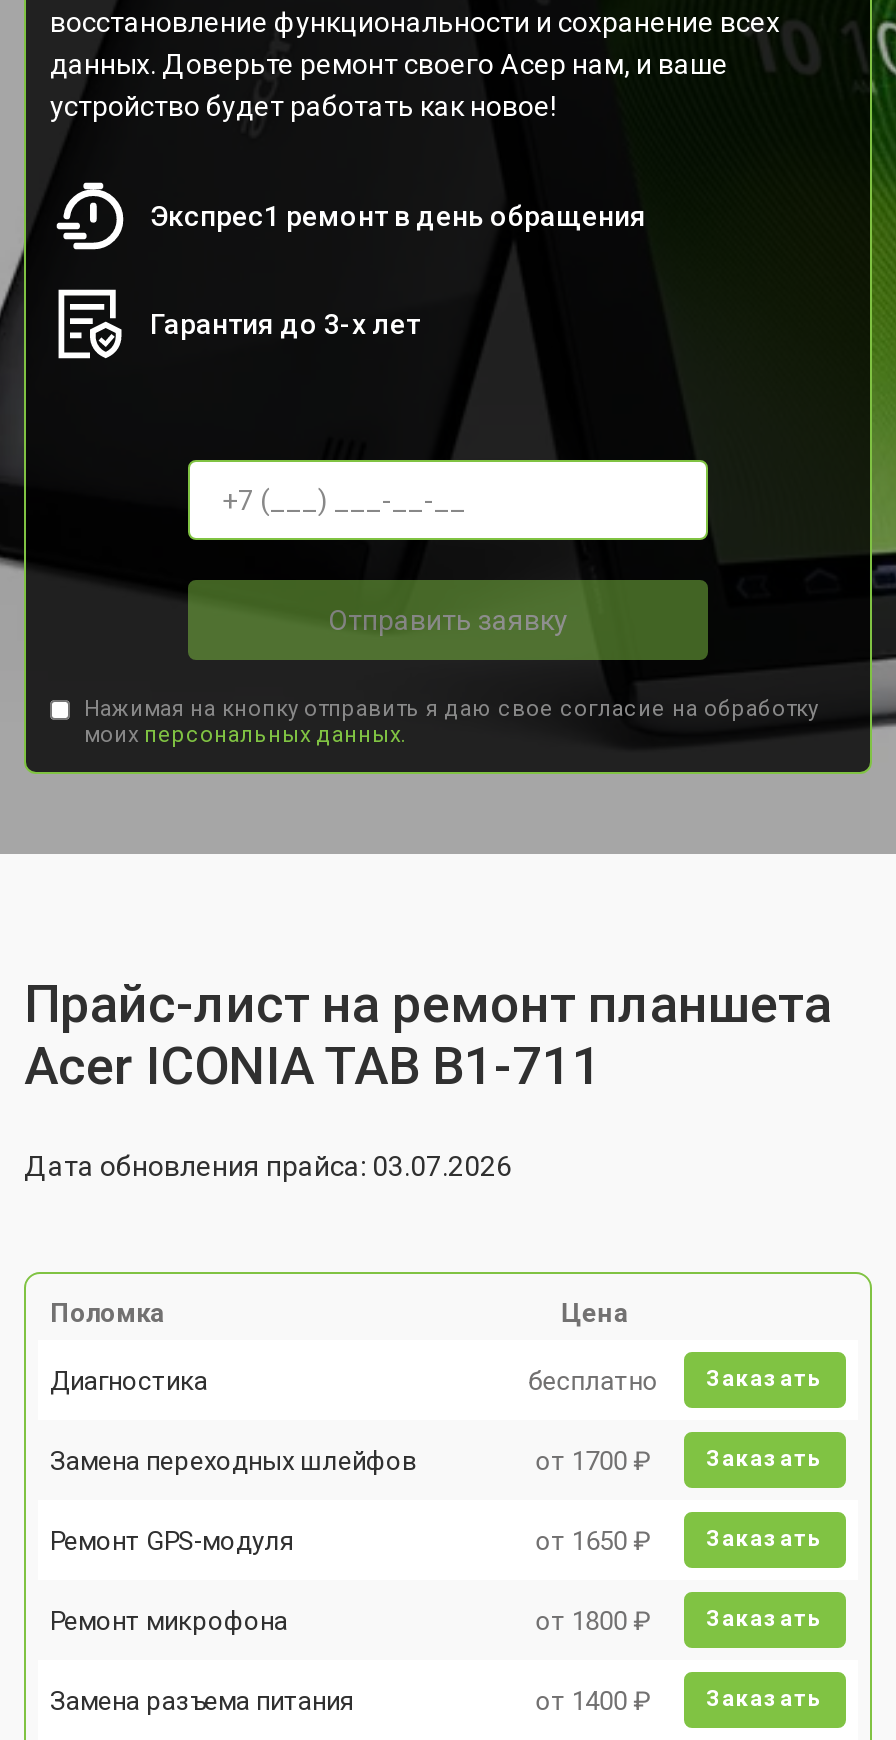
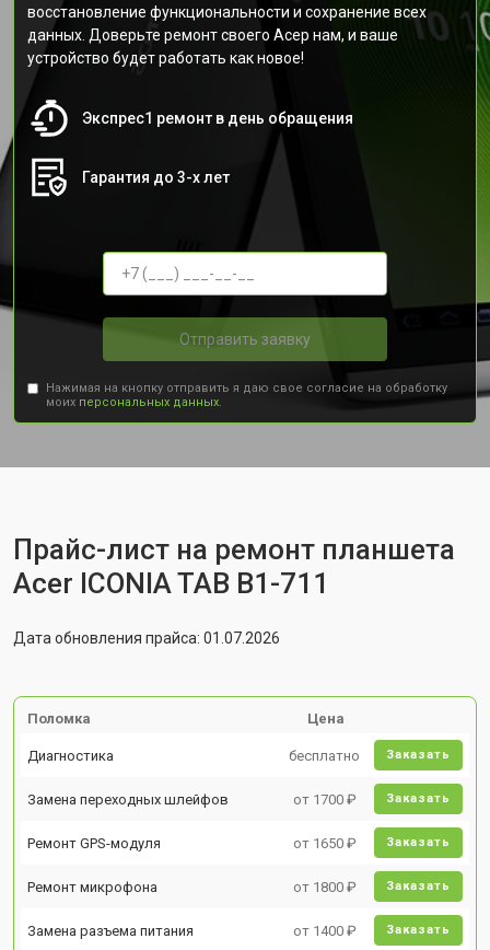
[24,1150,512,1182] Дата обновления прайса: 03.07.2026 -> [13,629,280,647] Дата обновления прайса: 01.07.2026

